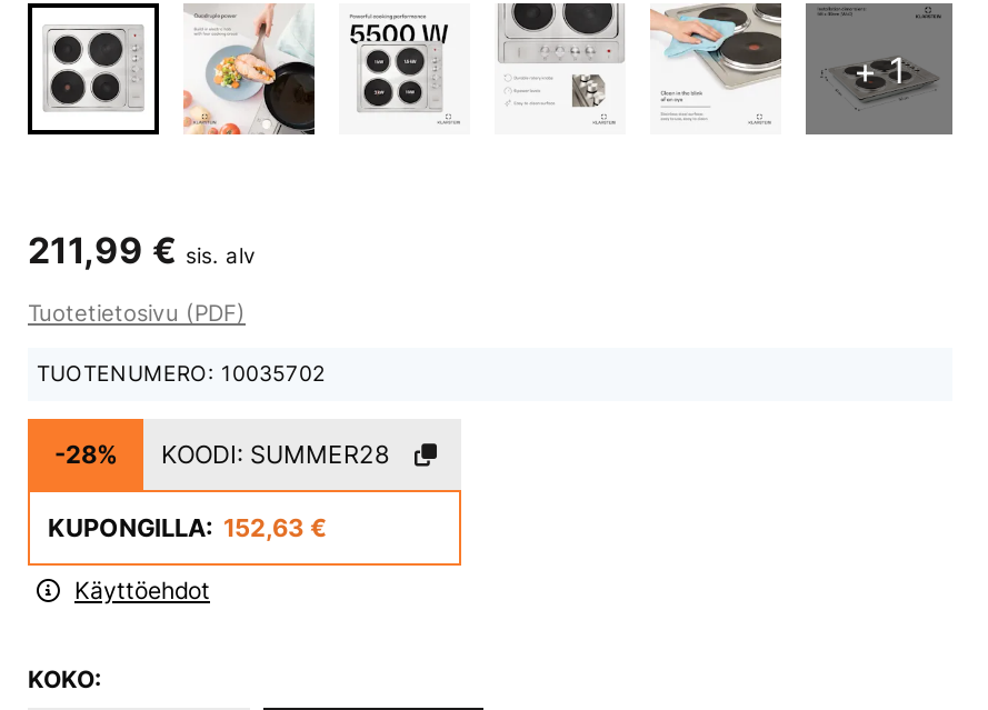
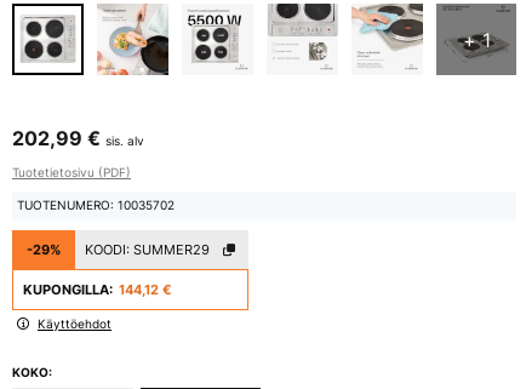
[28,229,257,273] 211,99 €sis. alv -> [12,127,144,151] 202,99 €sis. alv
[54,440,117,471] -28% -> [27,242,61,259] -29%
[161,440,390,471] KOODI: SUMMER28 -> [85,242,210,259] KOODI: SUMMER29
[48,513,328,544] KUPONGILLA: 152,63 € -> [23,282,172,299] KUPONGILLA: 144,12 €

